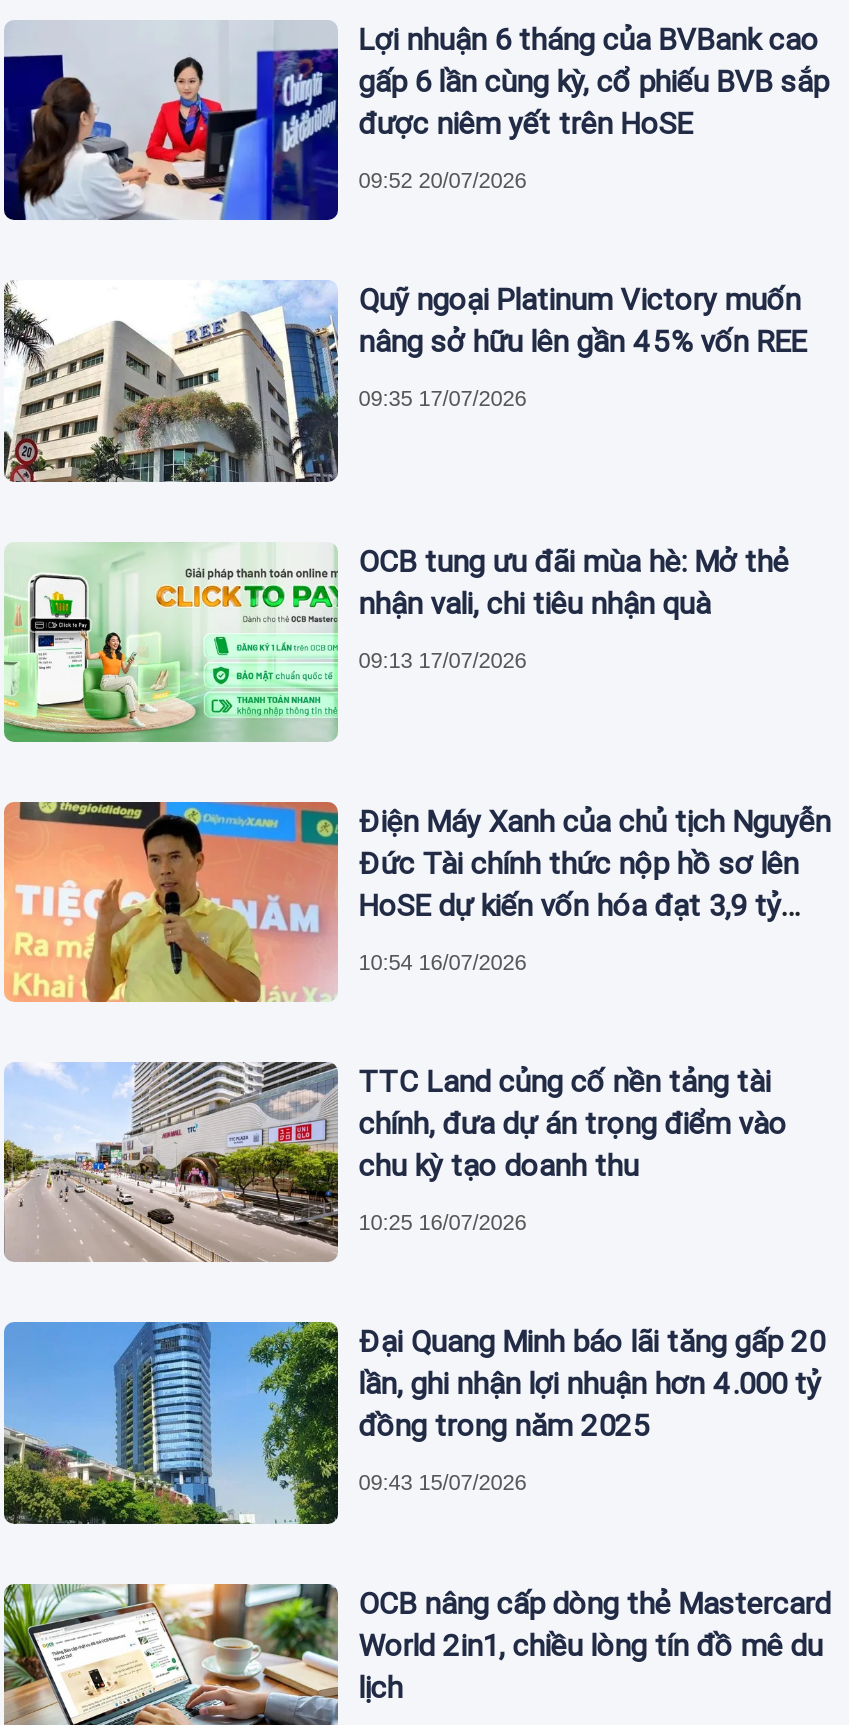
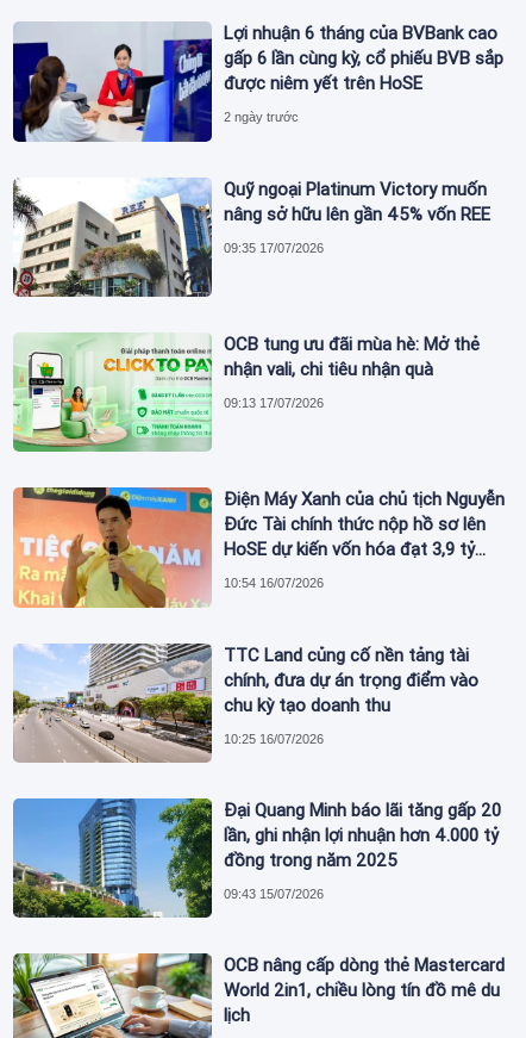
[358,168,526,192] 09:52 20/07/2026 -> [224,110,299,124] 2 ngày trước

